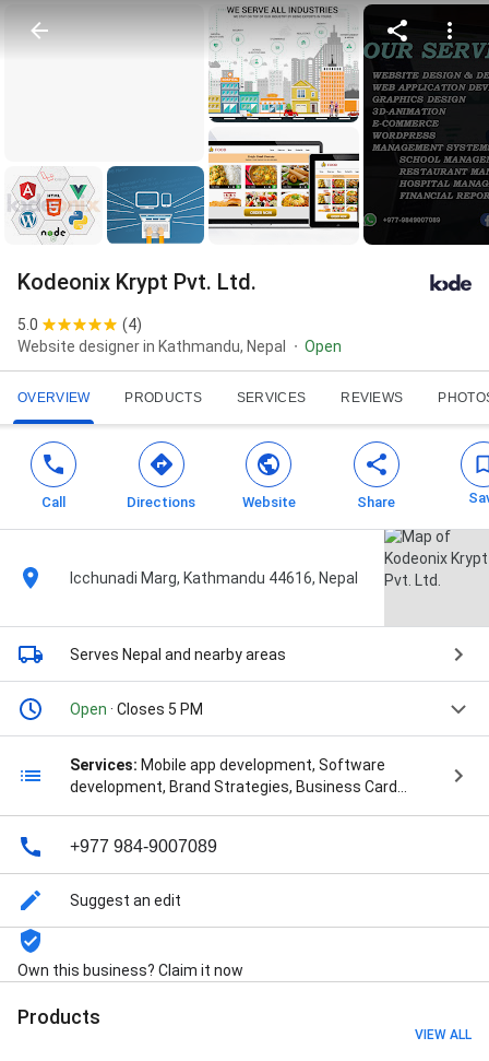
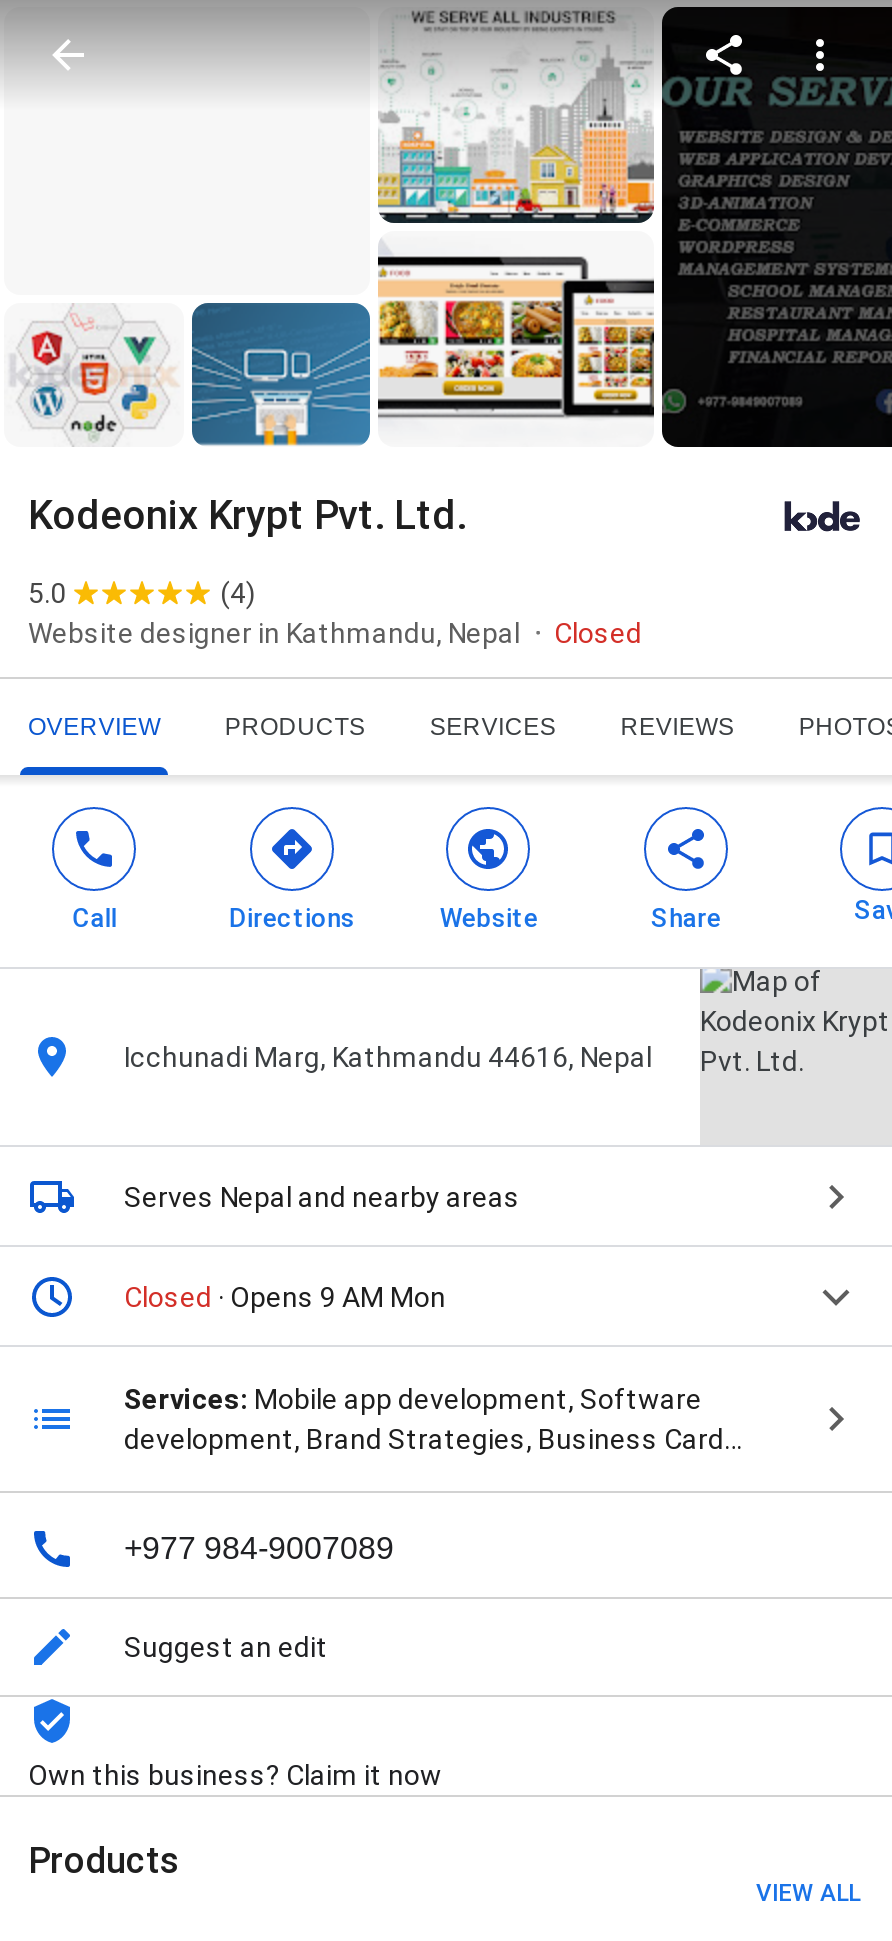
[305,338,342,355] Open -> [554,617,642,649] Closed
[70,701,203,718] Open · Closes 5 PM -> [124,1281,446,1313] Closed · Opens 9 AM Mon

